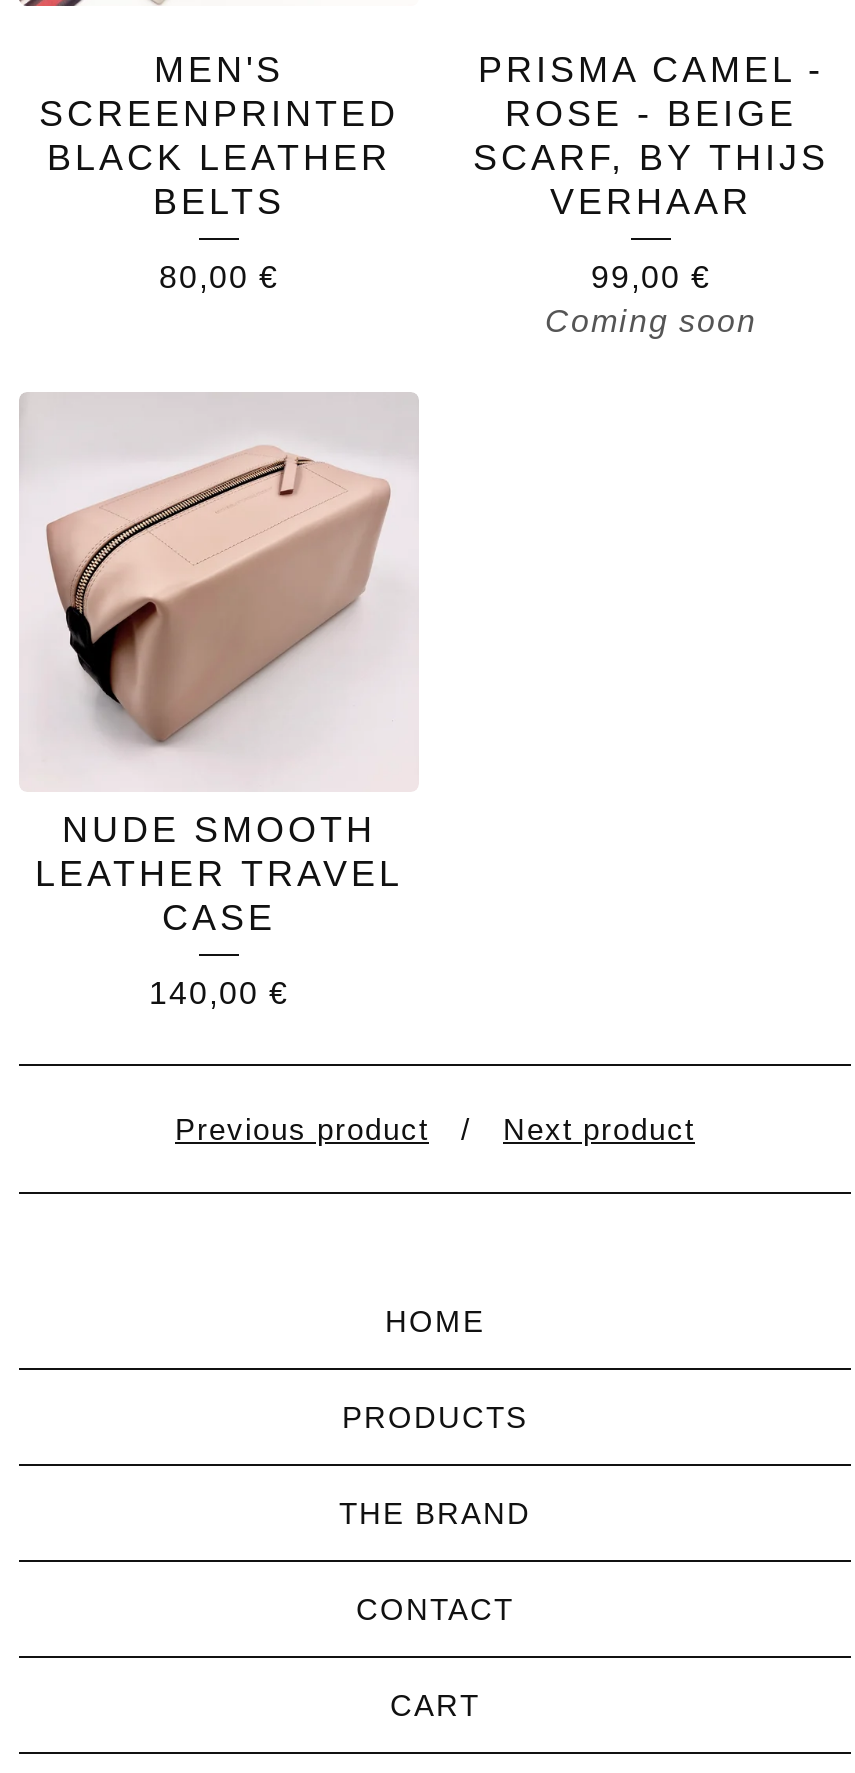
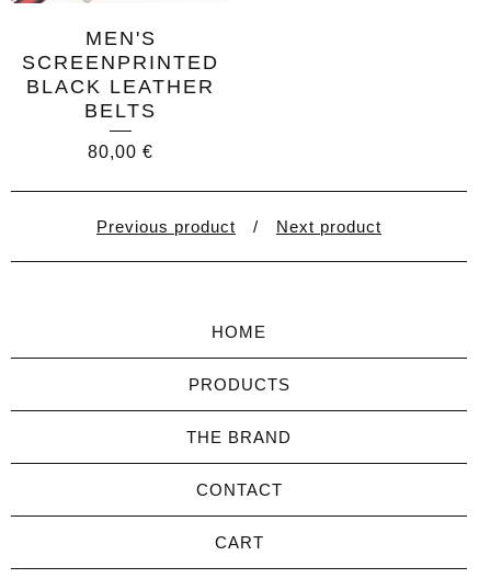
[473,50,829,338] PRISMA CAMEL - | ROSE - BEIGE | SCARF, BY THIJS | VERHAAR | 99,00 € | Coming soon -> none
[19,392,419,1010] [image] | NUDE SMOOTH | LEATHER TRAVEL | CASE | 140,00 € -> none

